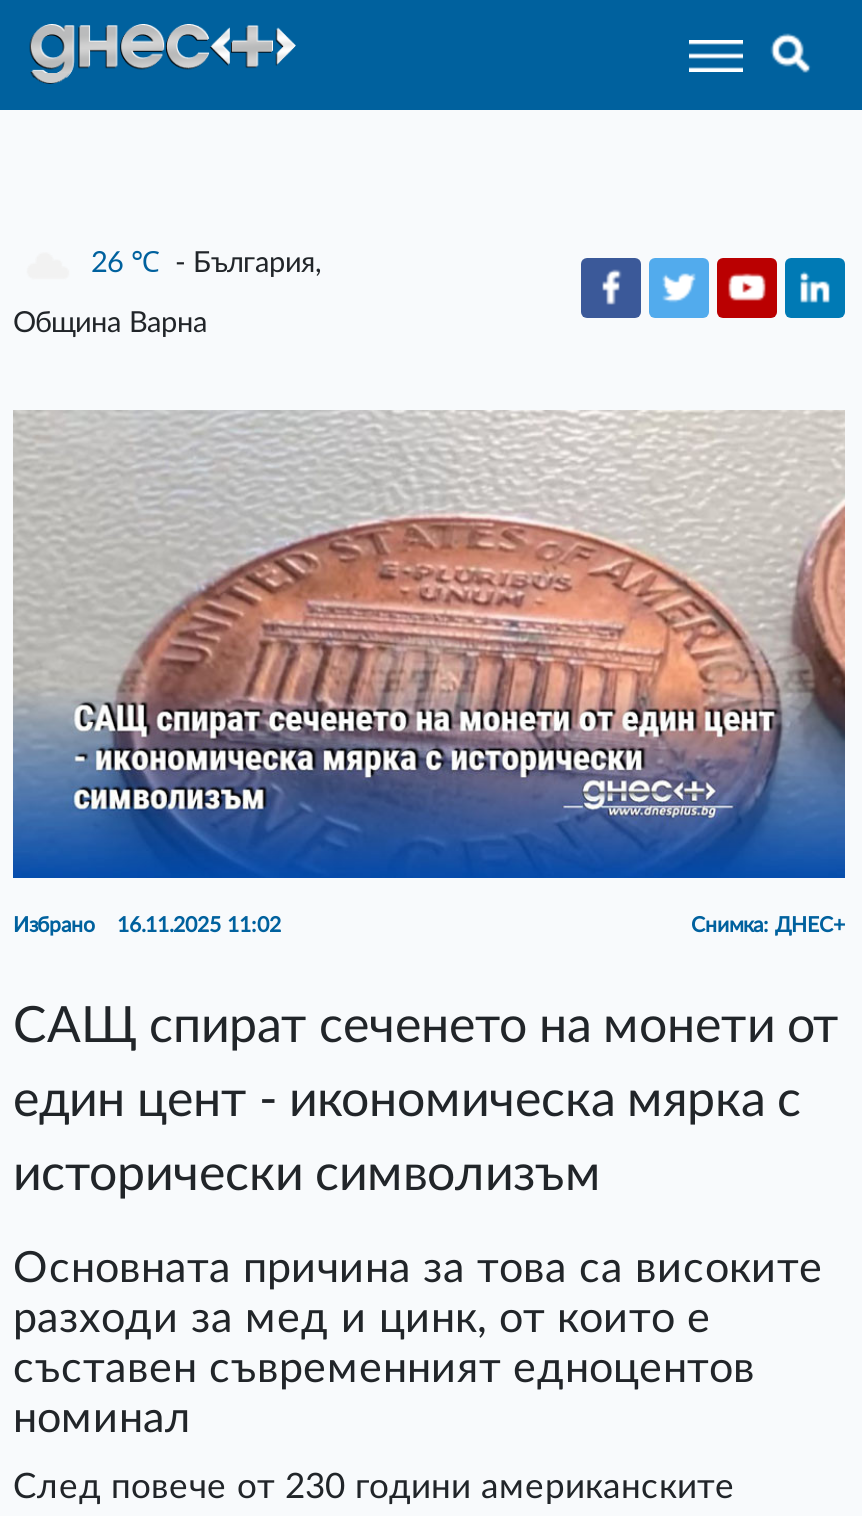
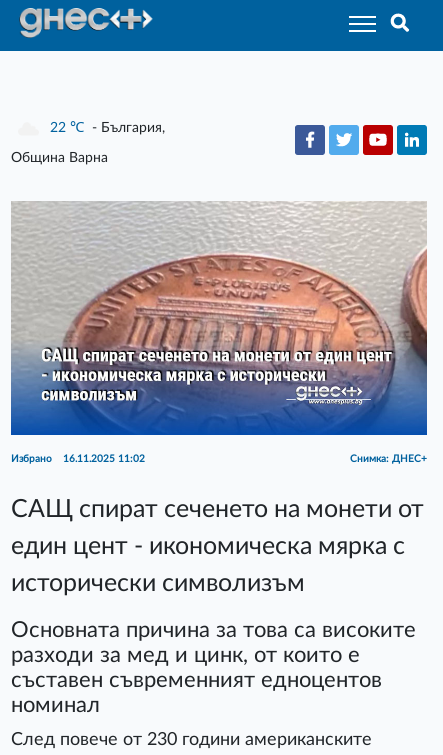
[91,248,321,278] 26 ℃ - България, -> [50,120,165,135] 22 ℃ - България,

